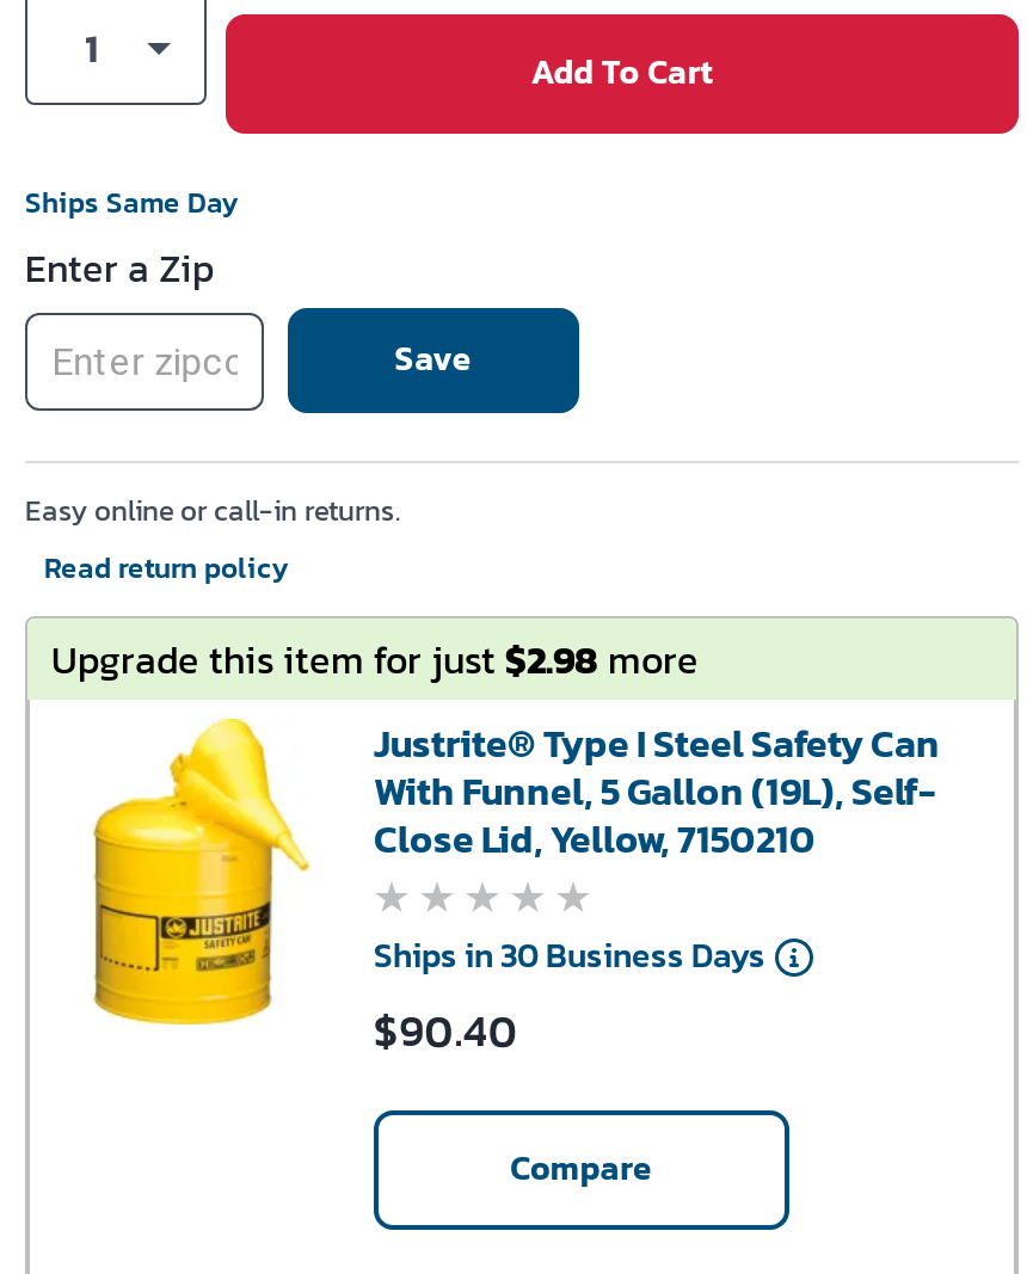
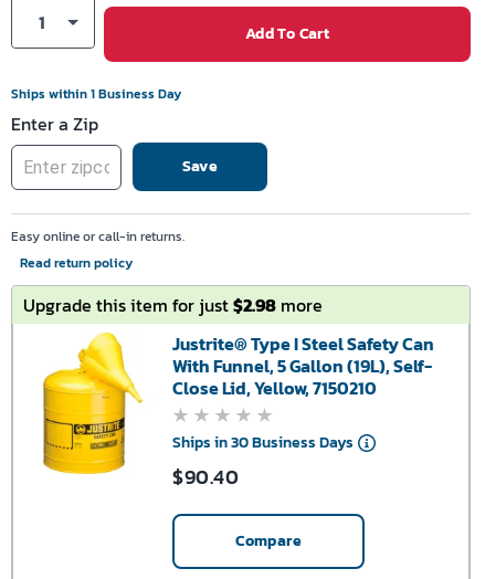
[25,182,238,225] Ships Same Day -> [11,84,181,104] Ships within 1 Business Day

